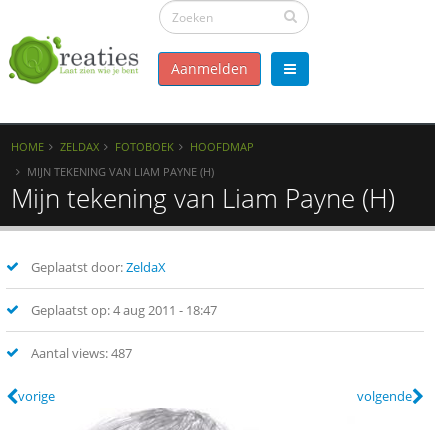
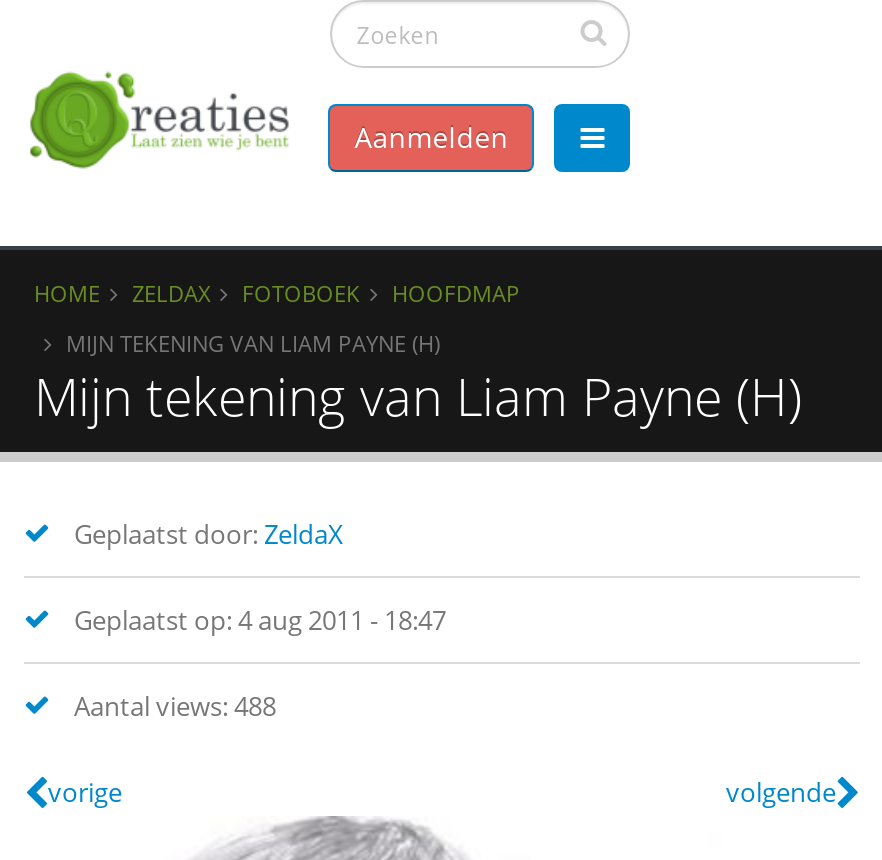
[31,344,132,362] Aantal views: 487 -> [74,688,276,724] Aantal views: 488

